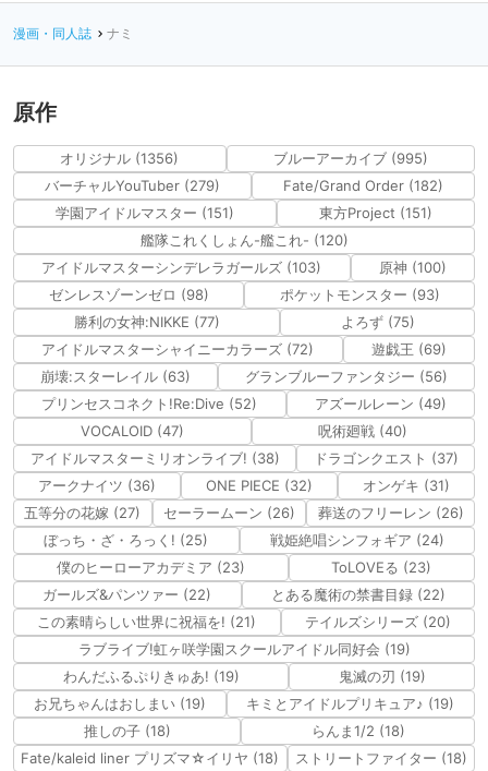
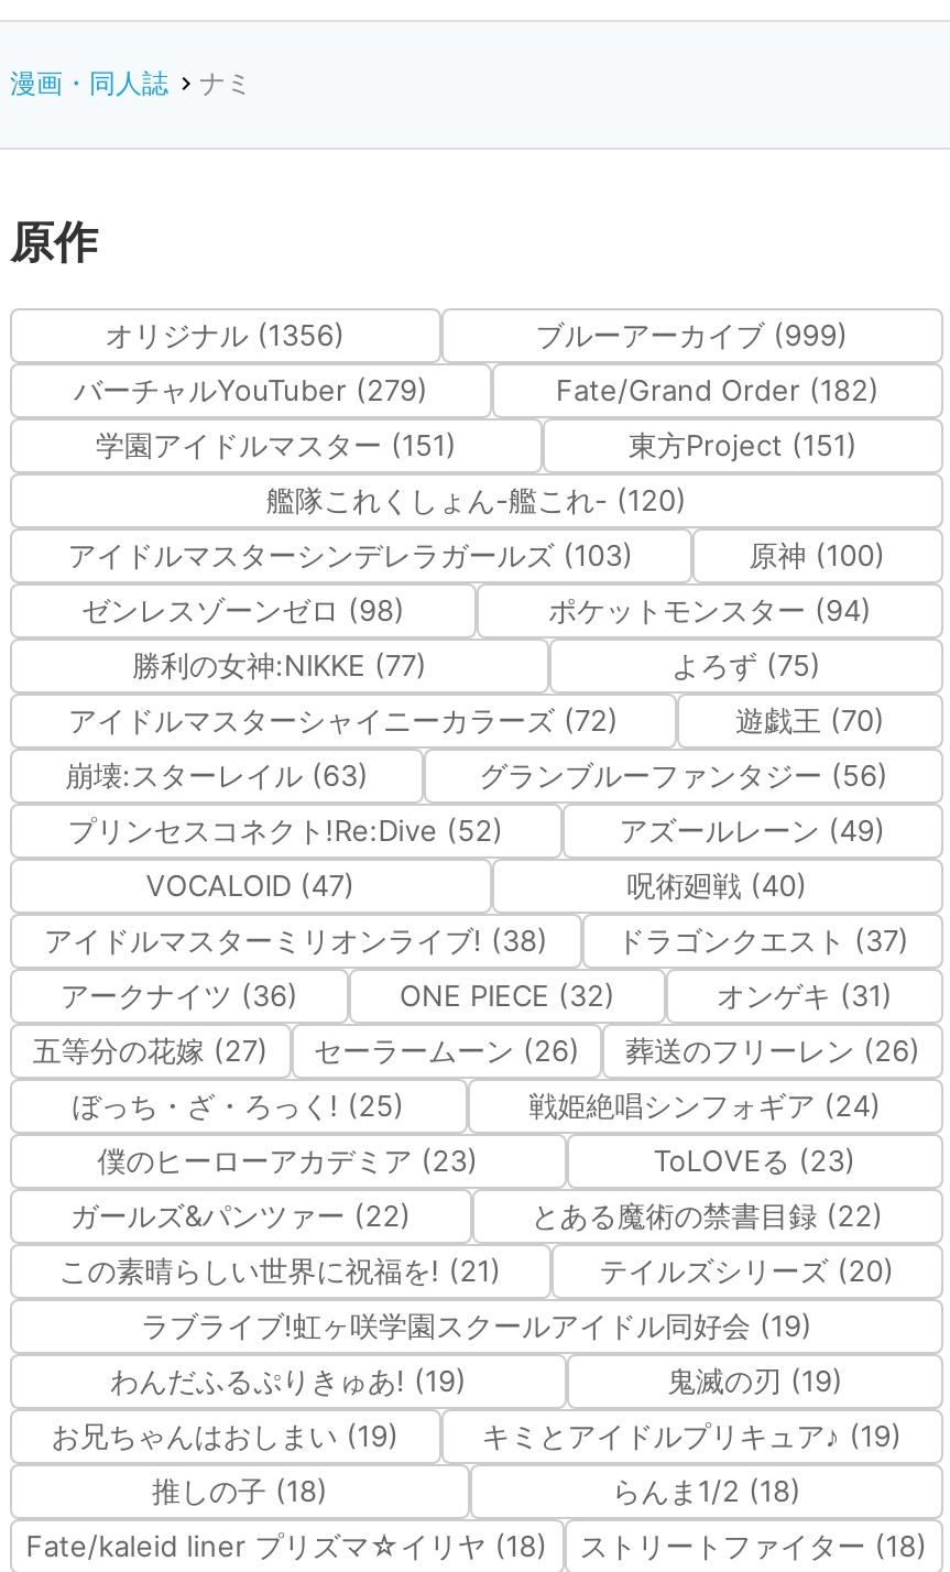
[273,149,428,166] ブルーアーカイブ (995) -> [536,316,848,351] ブルーアーカイブ (999)
[279,285,440,303] ポケットモンスター (93) -> [548,591,872,627] ポケットモンスター (94)
[371,340,446,357] 遊戯王 (69) -> [735,701,885,737] 遊戯王 (70)

